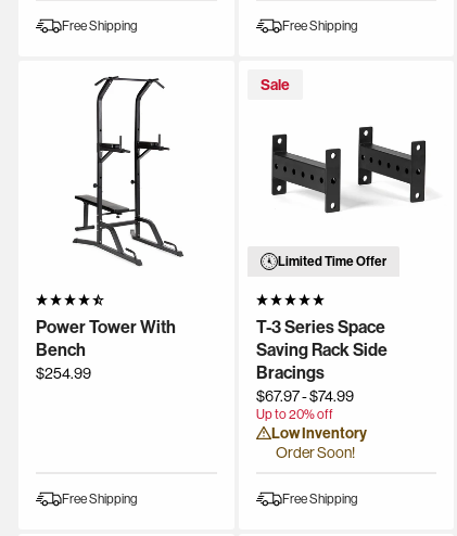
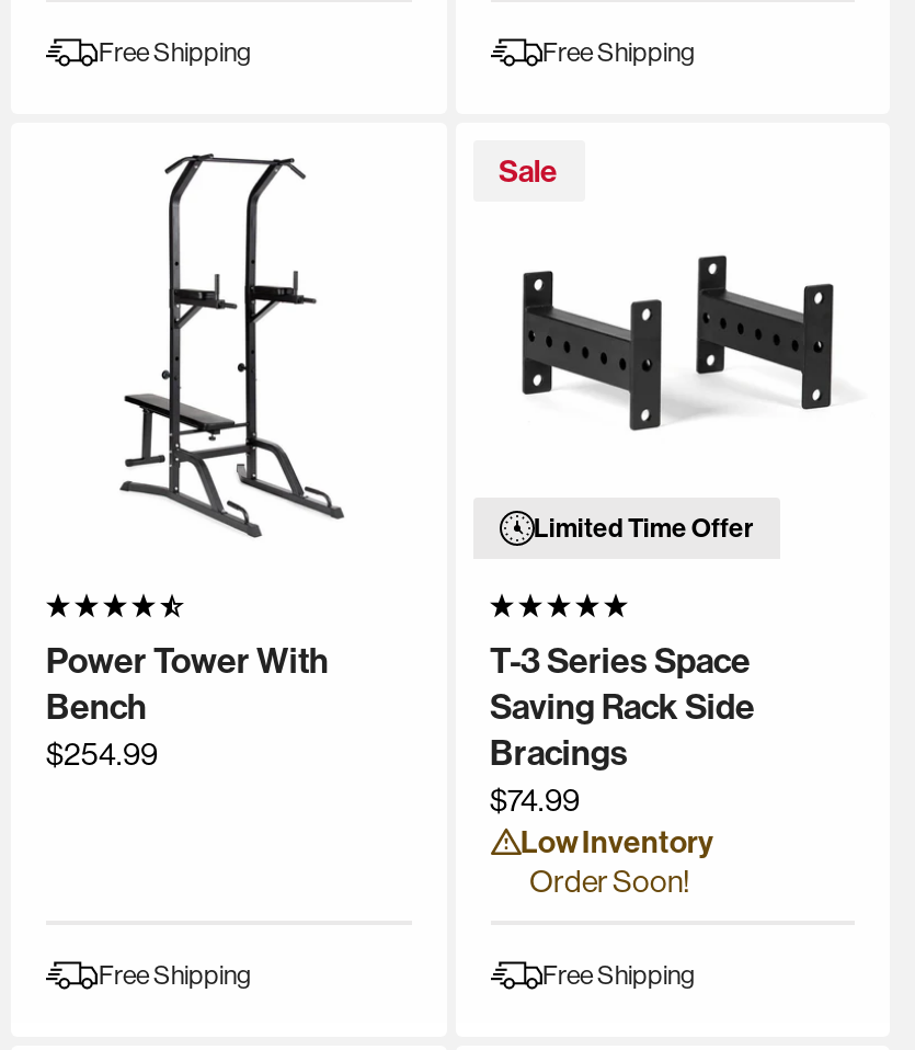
[256,387,353,422] $67.97- $74.99 | Up to 20% off -> [490,781,580,817] $74.99

